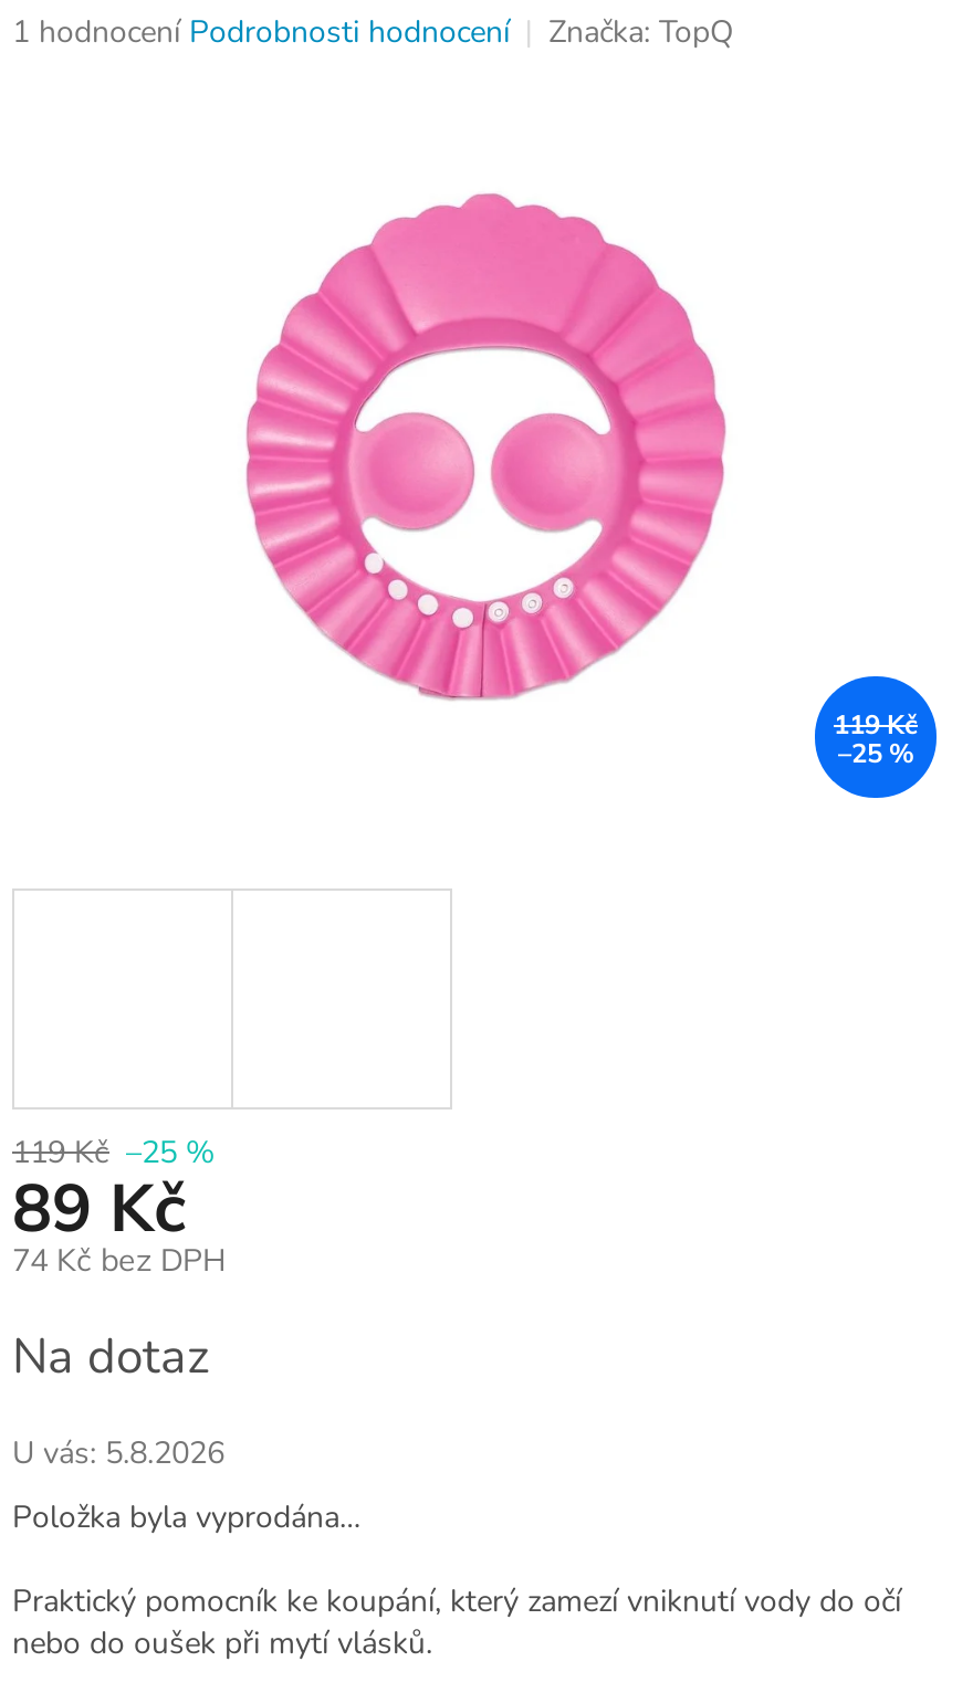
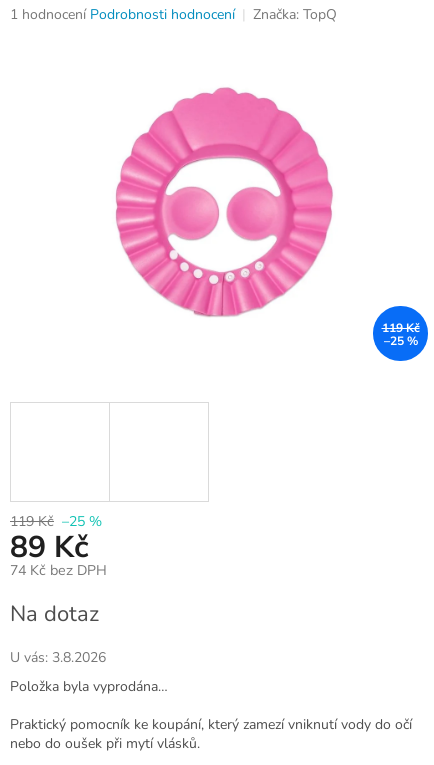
[12,1432,224,1474] U vás: 5.8.2026 -> [10,648,106,667] U vás: 3.8.2026

